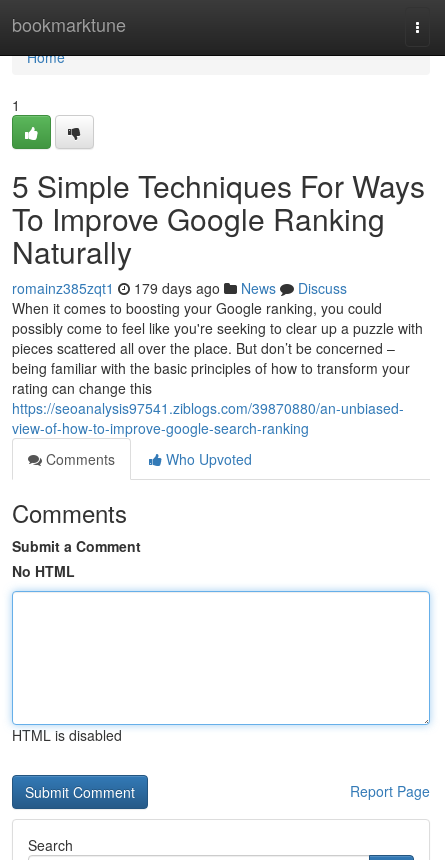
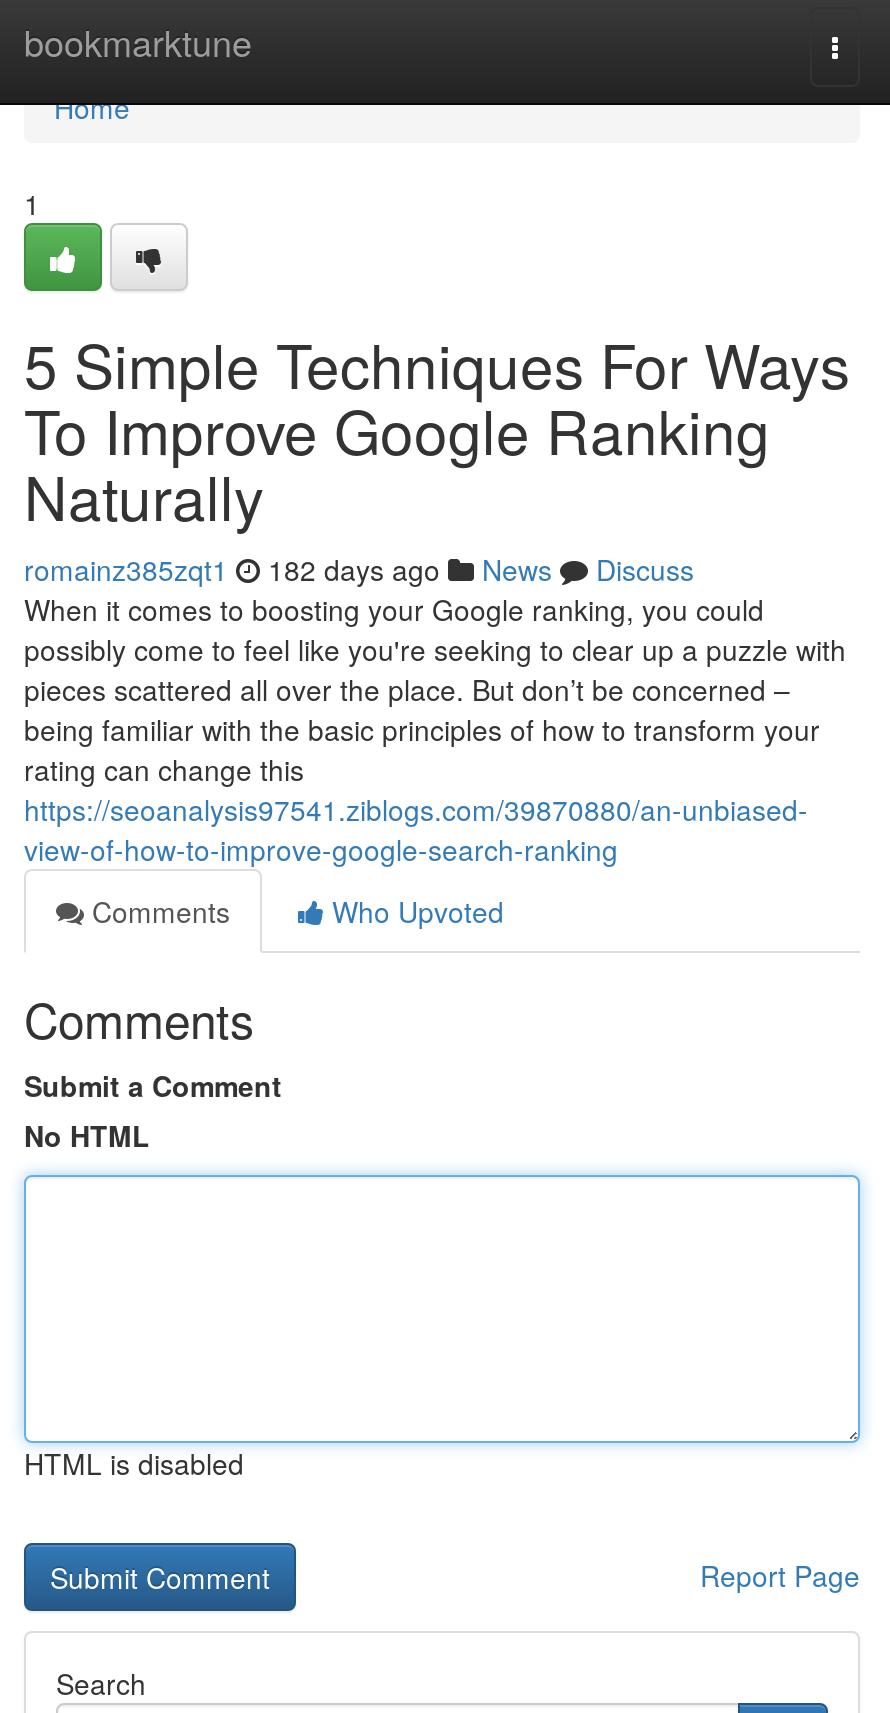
[12,278,347,298] romainz385zqt1 179 days ago News Discuss -> [24,549,694,589] romainz385zqt1 182 days ago News Discuss

